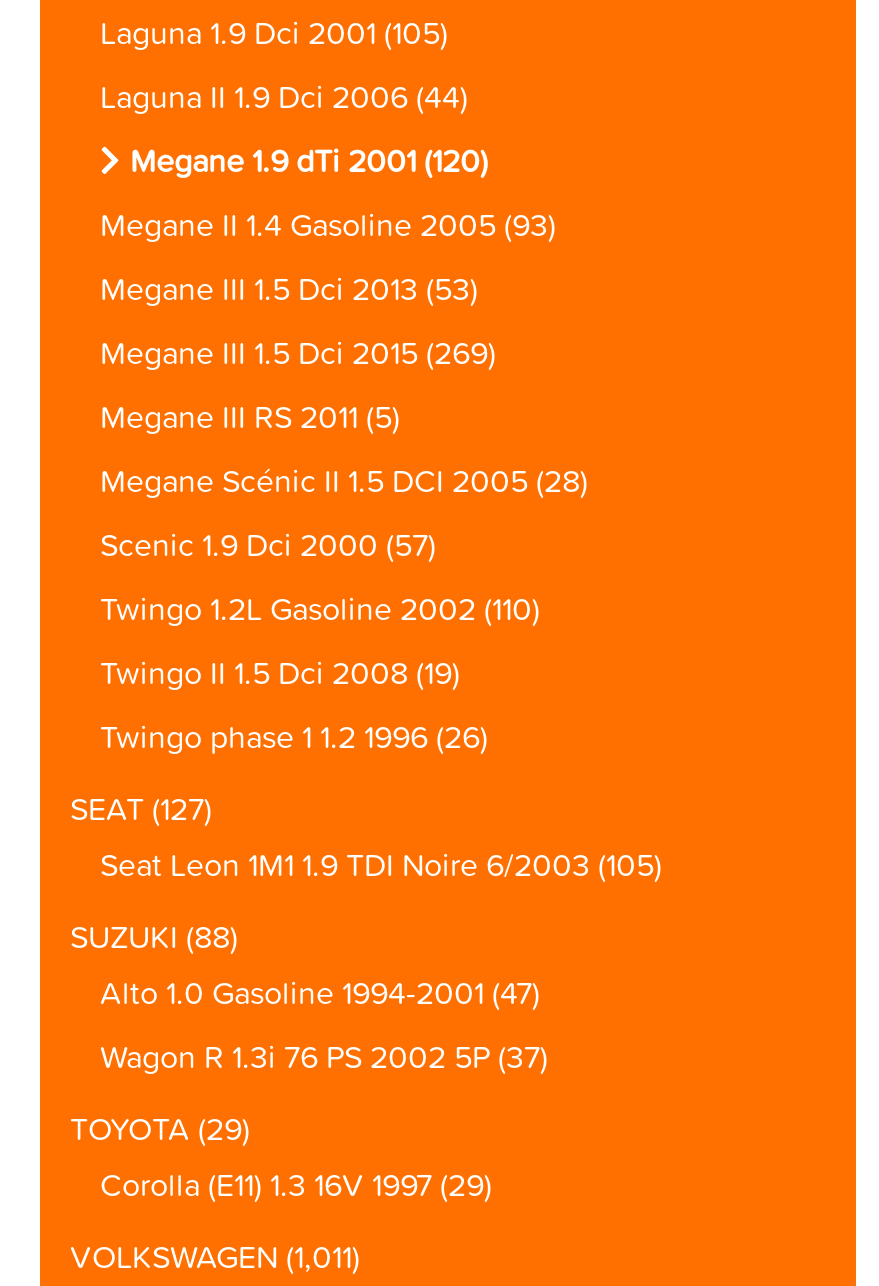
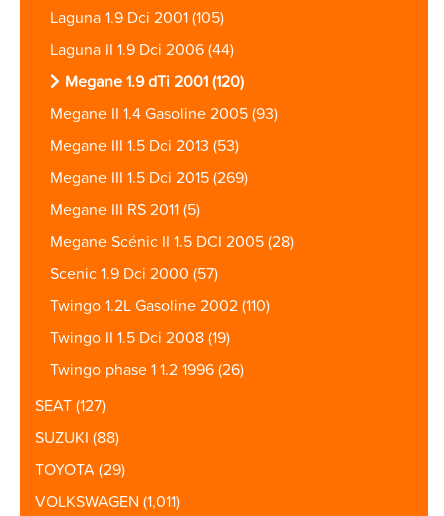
[100,842,662,886] Seat Leon 1M1 1.9 TDI Noire 6/2003 (105) -> none
[100,970,548,1078] Alto 1.0 Gasoline 1994-2001 (47) | Wagon R 1.3i 76 PS 2002 5P (37) -> none
[100,1162,492,1206] Corolla (E11) 1.3 16V 1997 (29) -> none

